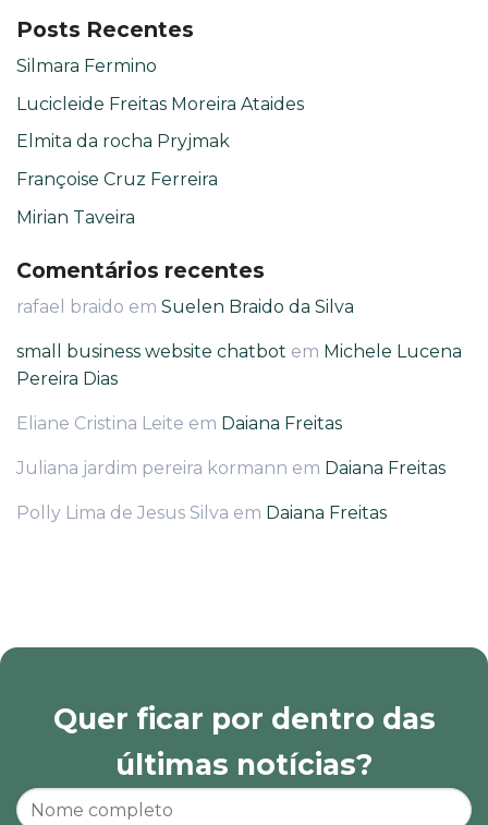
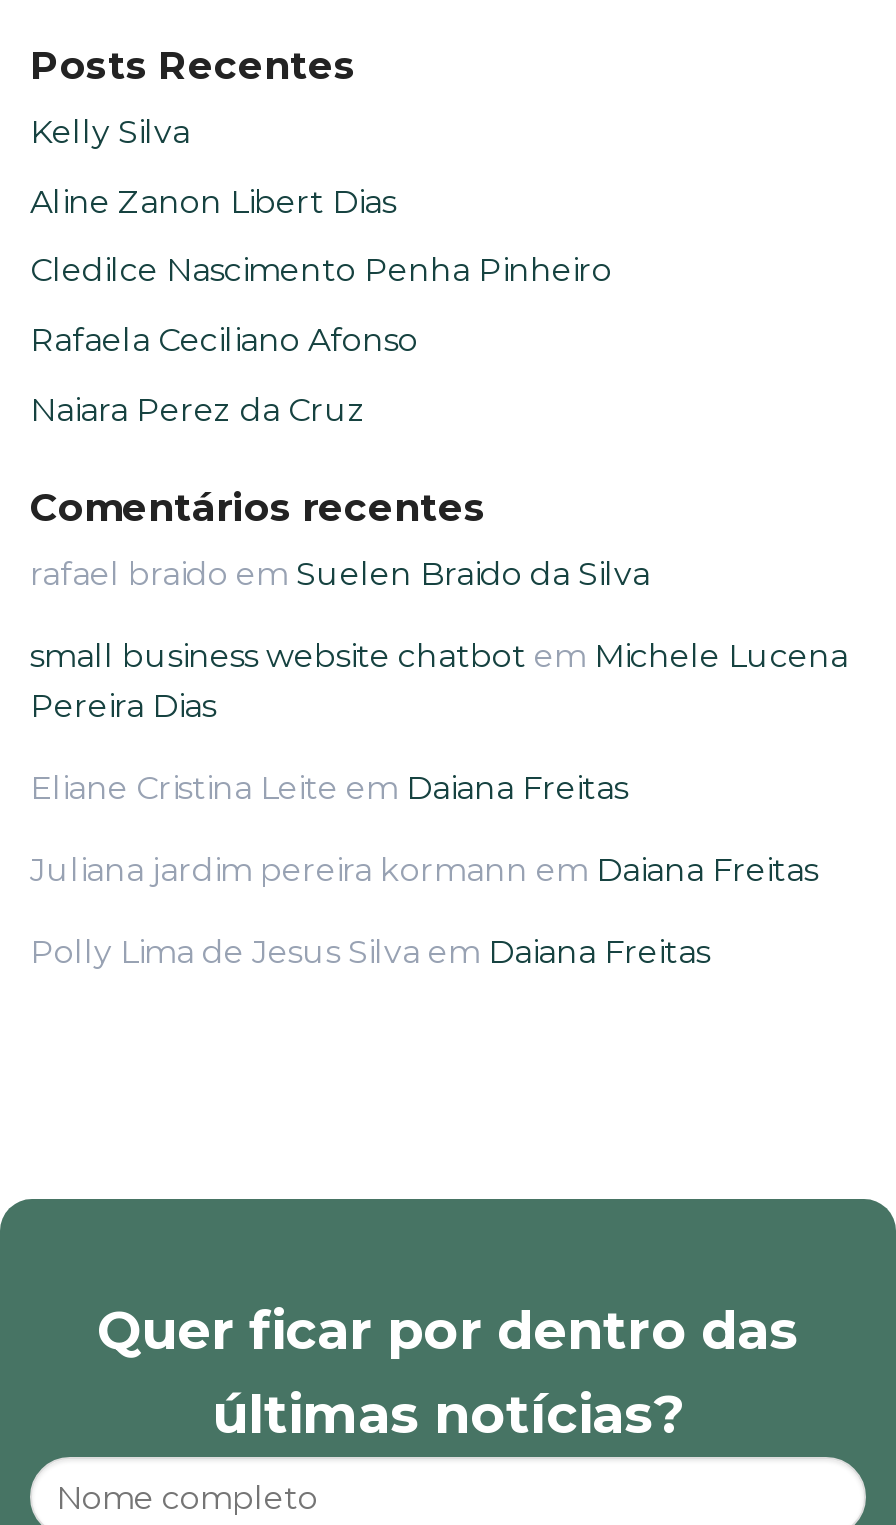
[16,56,157,77] Silmara Fermino -> [30,113,190,151] Kelly Silva
[16,94,304,114] Lucicleide Freitas Moreira Ataides -> [30,183,396,221] Aline Zanon Libert Dias
[16,131,230,152] Elmita da rocha Pryjmak -> [30,252,612,290] Cledilce Nascimento Penha Pinheiro
[16,169,218,190] Françoise Cruz Ferreira -> [30,321,418,359] Rafaela Ceciliano Afonso
[16,207,135,227] Mirian Taveira -> [30,390,366,428] Naiara Perez da Cruz

